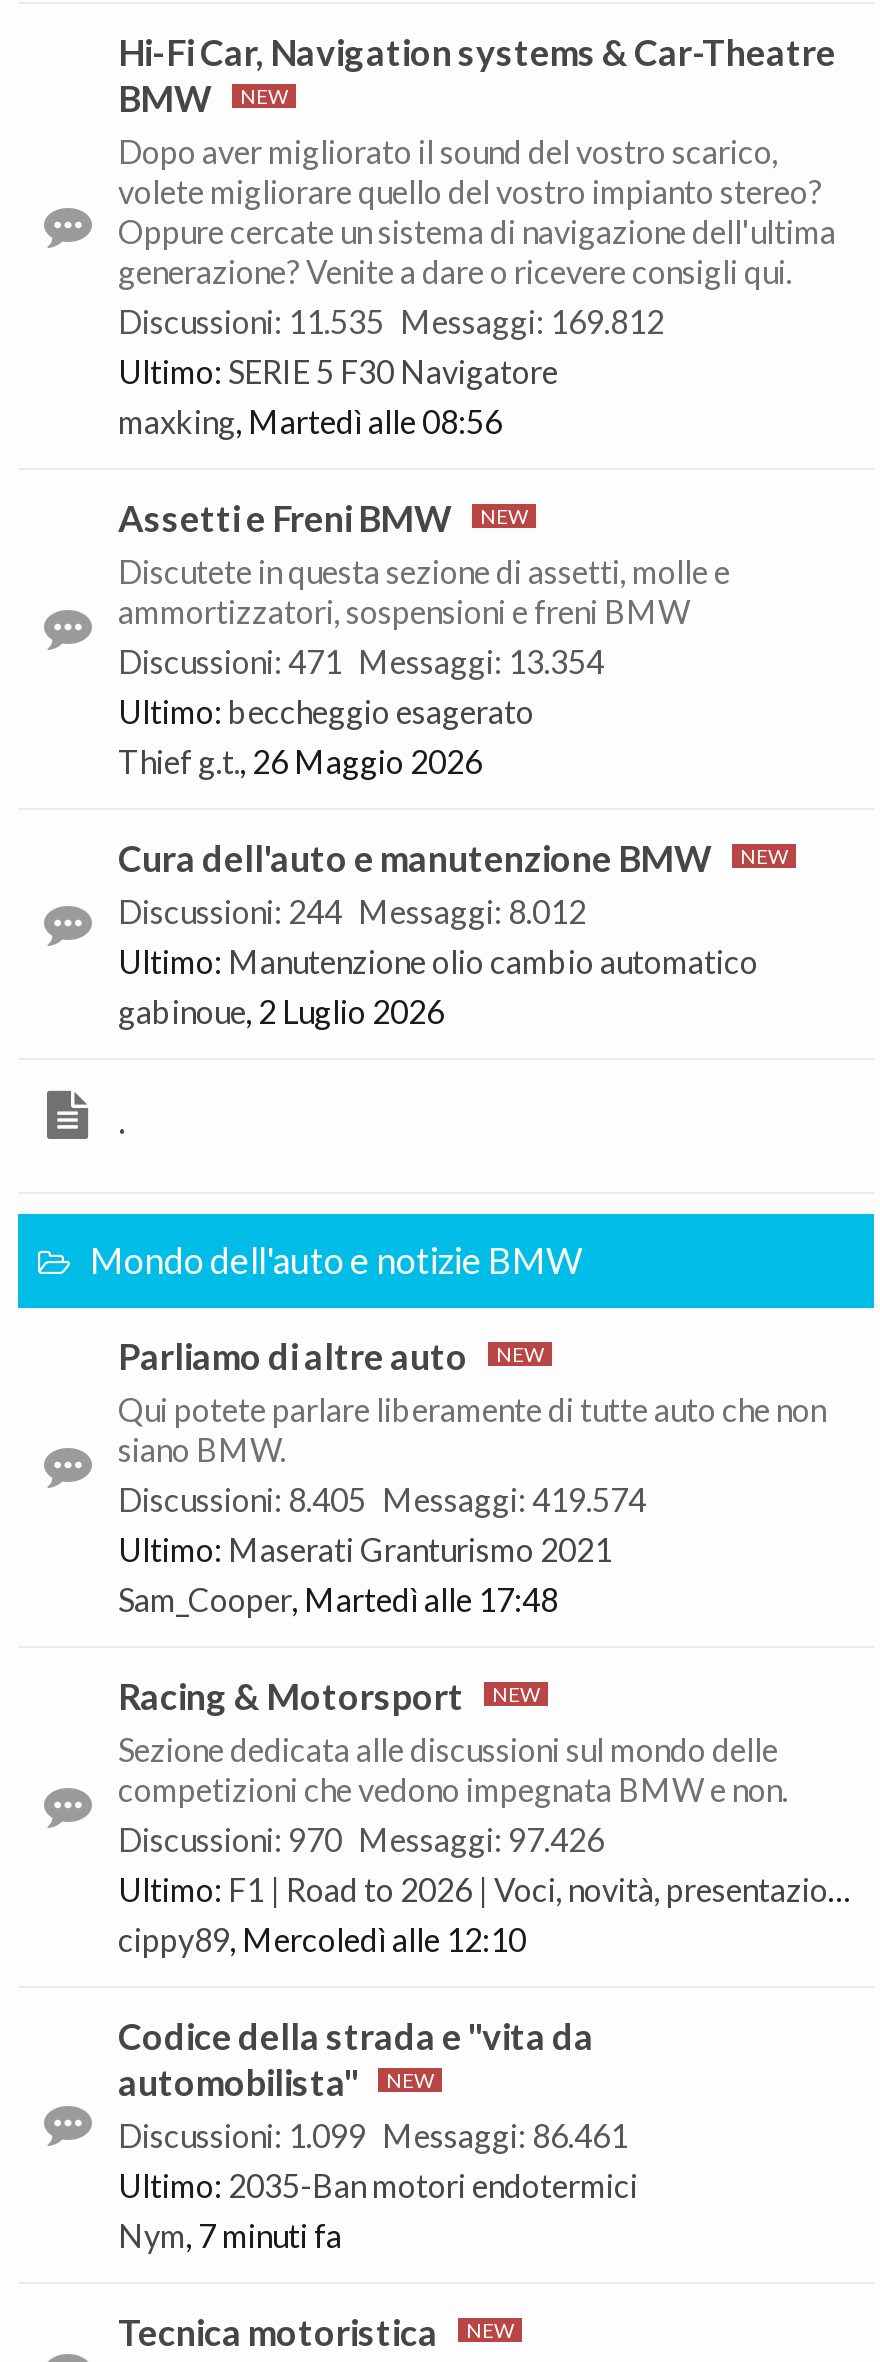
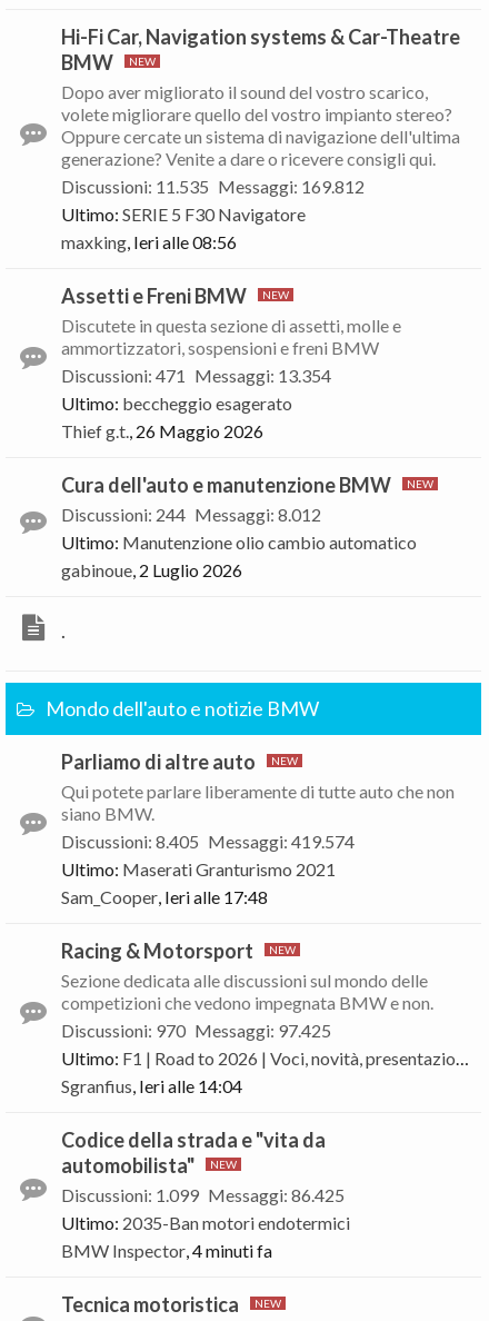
[118,402,502,440] maxking, Martedì alle 08:56 -> [61,231,237,252] maxking, Ieri alle 08:56
[118,1580,558,1618] Sam_Cooper, Martedì alle 17:48 -> [61,886,268,907] Sam_Cooper, Ieri alle 17:48
[118,1820,604,1858] Discussioni: 970 Messaggi: 97.426 -> [61,1020,331,1041] Discussioni: 970 Messaggi: 97.425
[118,1920,526,1958] cippy89, Mercoledì alle 12:10 -> [61,1075,242,1096] Sgranfius, Ieri alle 14:04
[118,2116,628,2154] Discussioni: 1.099 Messaggi: 86.461 -> [61,1184,345,1205] Discussioni: 1.099 Messaggi: 86.425
[118,2216,342,2254] Nym, 7 minuti fa -> [61,1240,272,1261] BMW Inspector, 4 minuti fa

